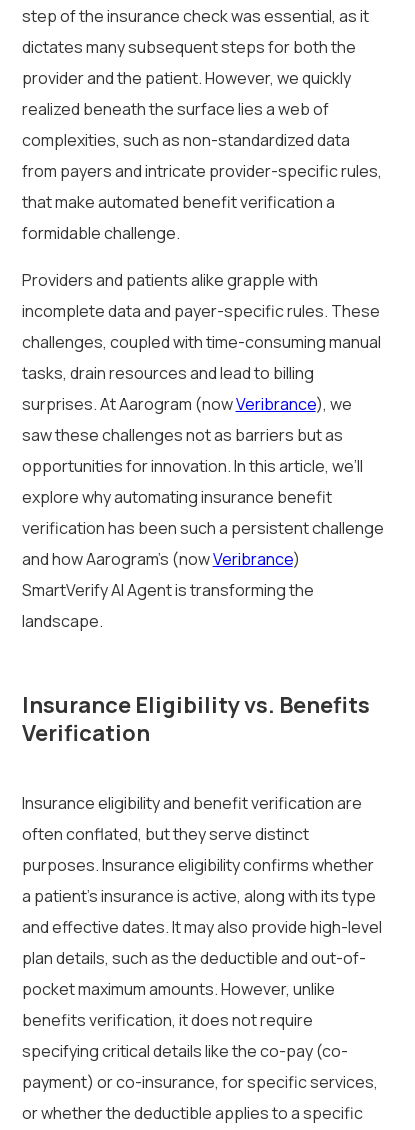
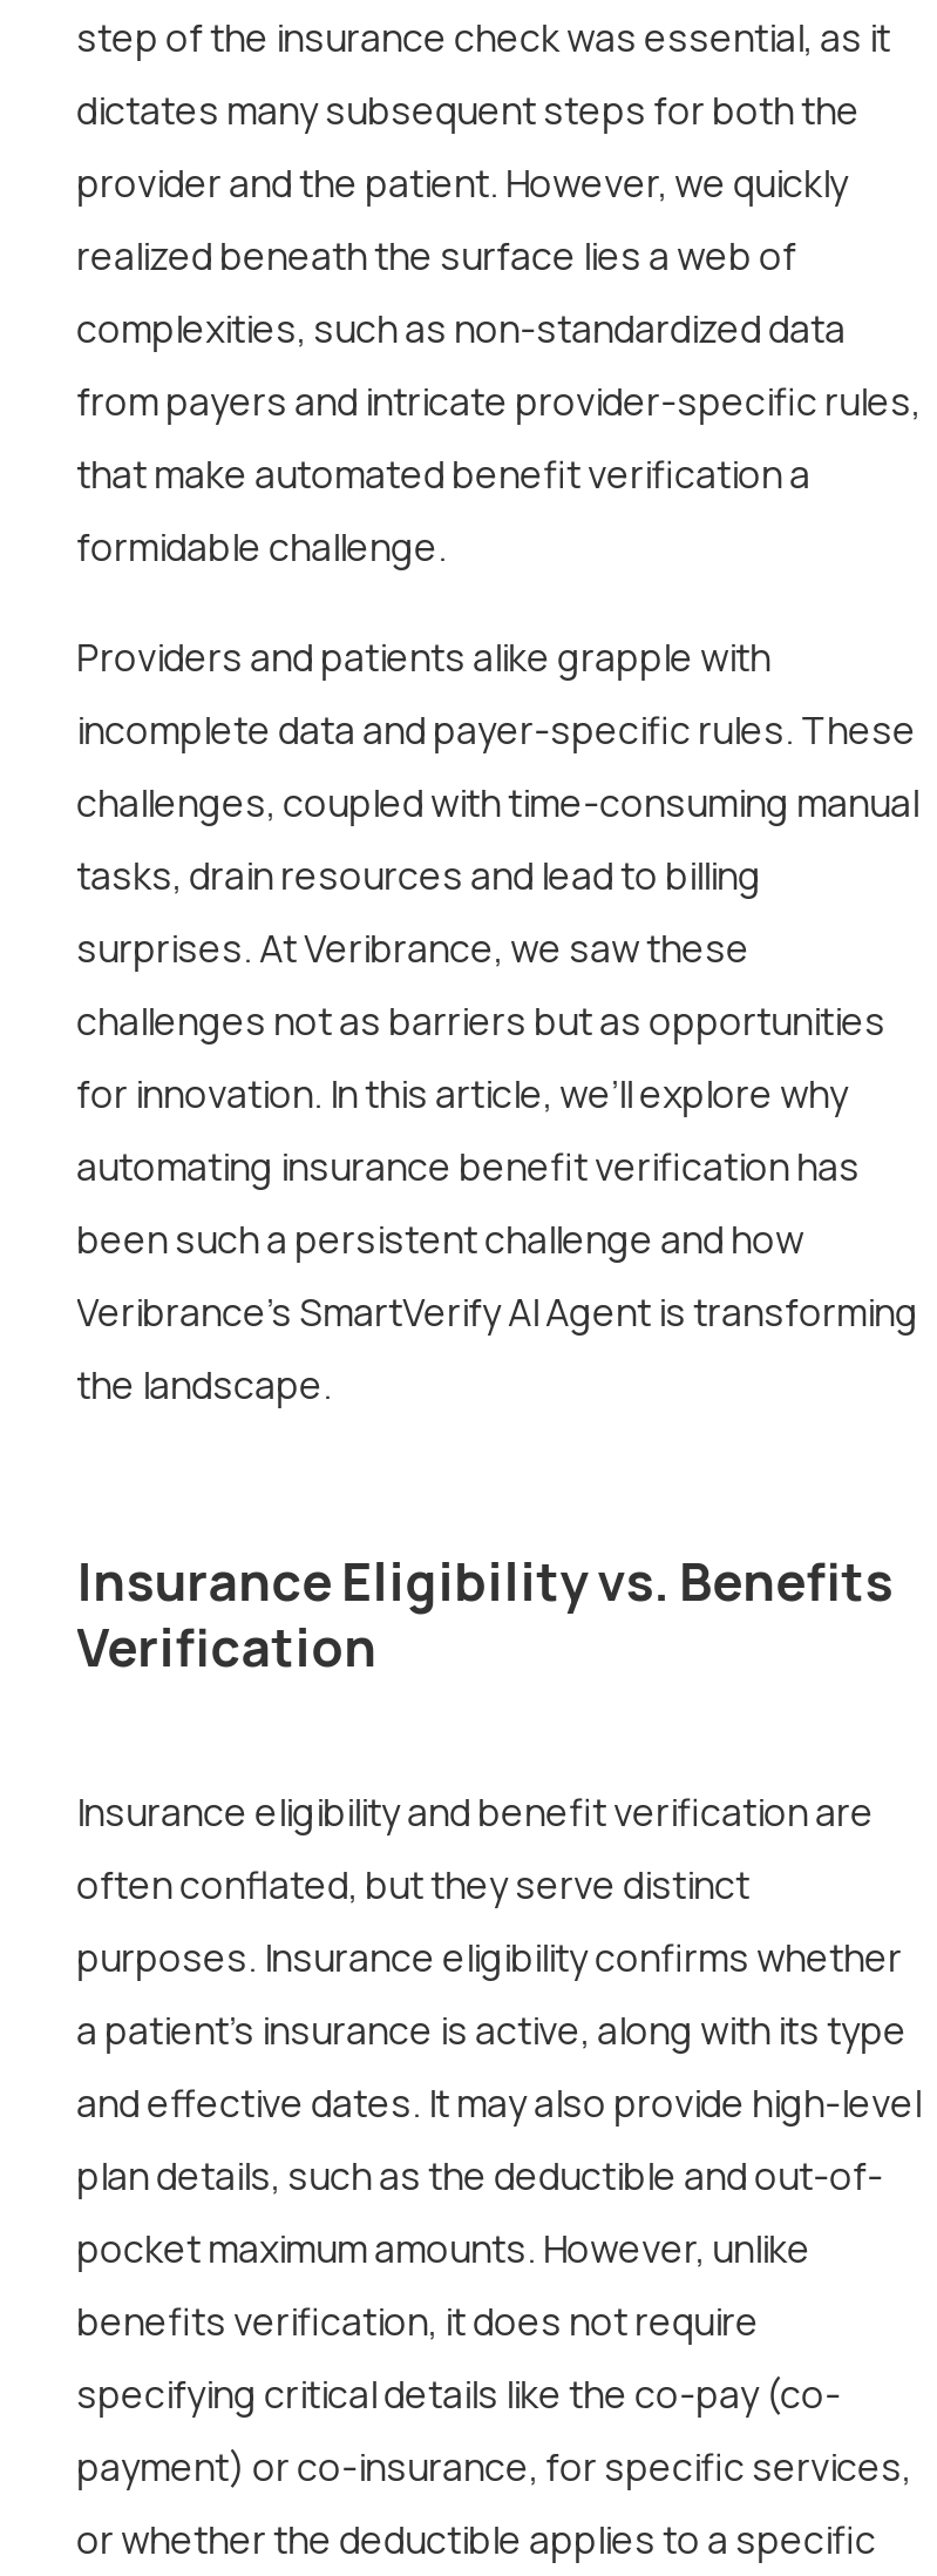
[22,393,384,632] surprises. At Aarogram (nowVeribrance), we | saw these challenges not as barriers but as | opportunities for innovation. In this article, we’ll | explore why automating insurance benefit | verification has been such a persistent challenge | and how Aarogram’s (nowVeribrance) | SmartVerify AI Agent is transforming the | landscape. -> [76,921,918,1409] surprises. At Veribrance, we saw these | challenges not as barriers but as opportunities | for innovation. In this article, we’ll explore why | automating insurance benefit verification has | been such a persistent challenge and how | Veribrance's SmartVerify AI Agent is transforming | the landscape.

